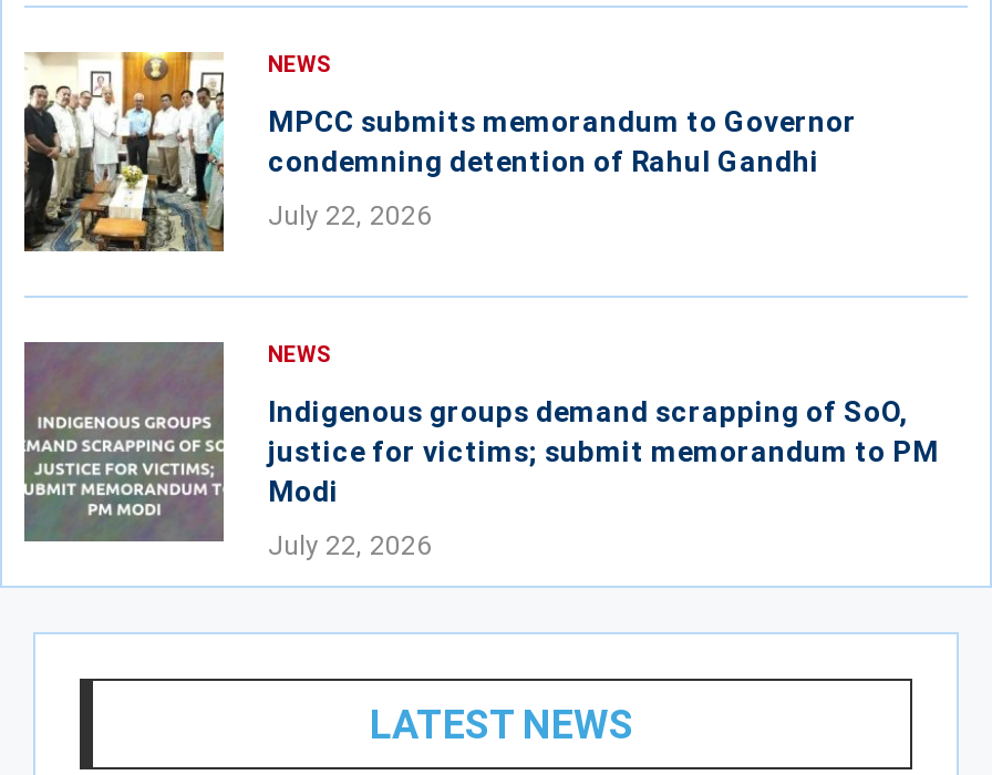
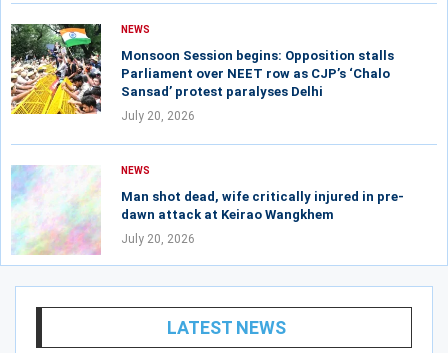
[22,50,857,254] [image] | MPCC submits memorandum to Governor | condemning detention of Rahul Gandhi -> [10,23,394,115] [image] | Monsoon Session begins: Opposition stalls | Parliament over NEET row as CJP’s ‘Chalo | Sansad’ protest paralyses Delhi
[268,200,432,231] July 22, 2026 -> [121,109,195,123] July 20, 2026
[22,340,939,544] [image] | Indigenous groups demand scrapping of SoO, | justice for victims; submit memorandum to PM | Modi -> [11,165,404,255] [image] | Man shot dead, wife critically injured in pre- | dawn attack at Keirao Wangkhem
[268,530,432,561] July 22, 2026 -> [121,232,195,246] July 20, 2026

